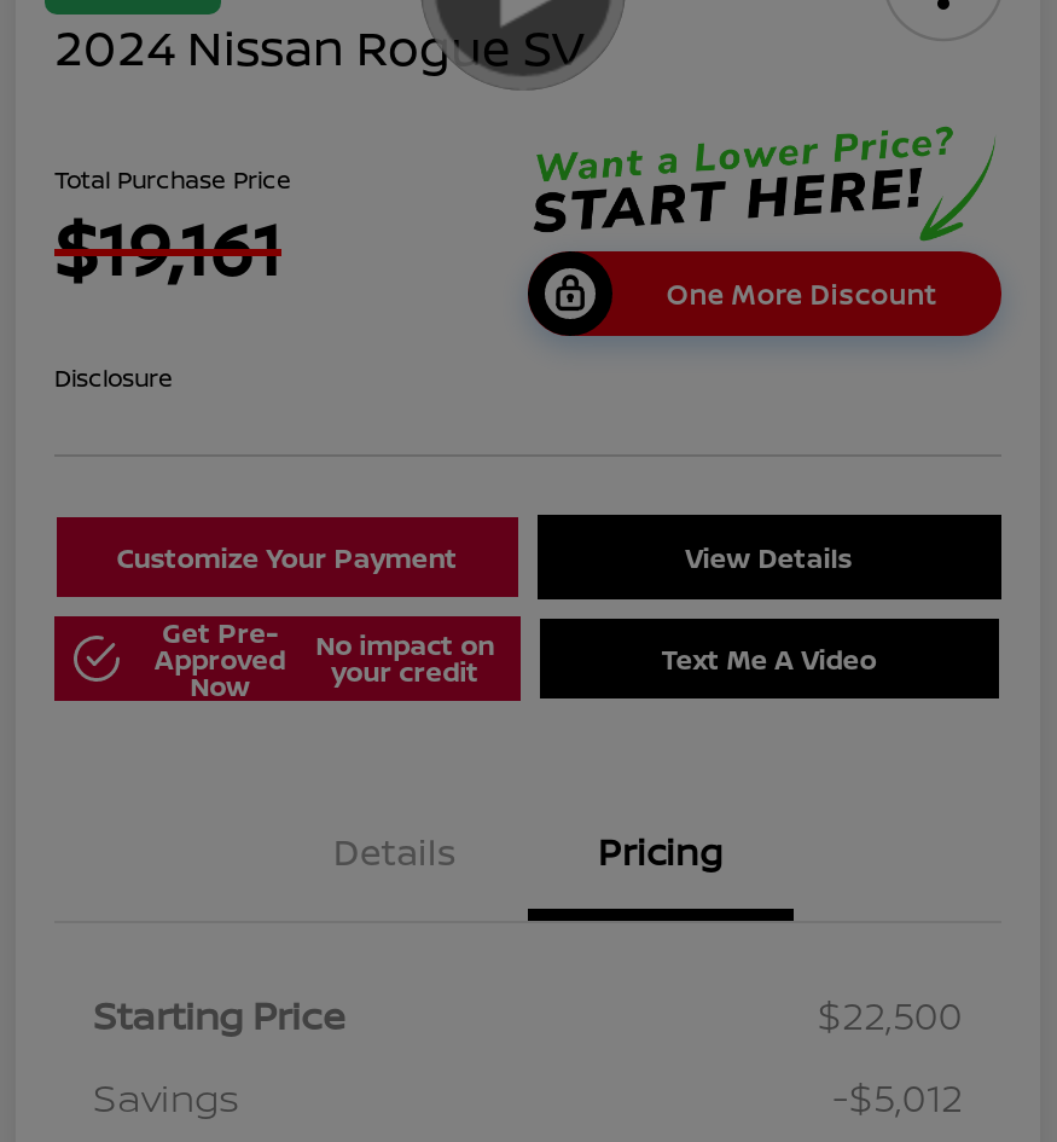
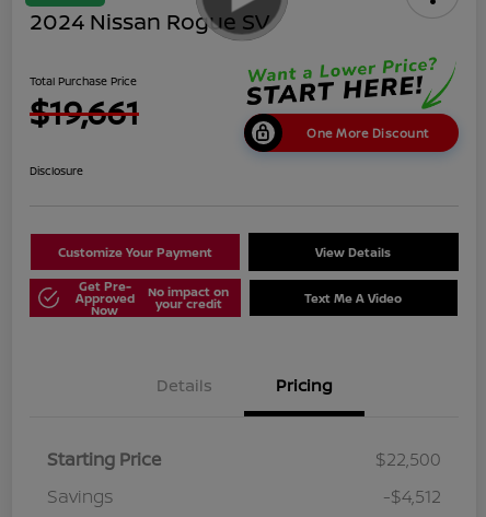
[54,199,281,298] $19,161 -> [30,90,139,135] $19,661
[832,1070,963,1123] -$5,012 -> [383,484,441,508] -$4,512

